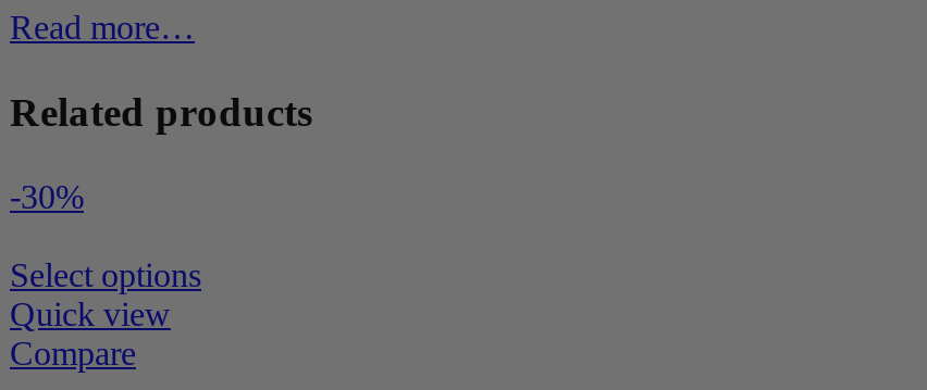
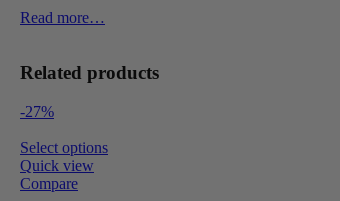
[10,178,84,214] -30% -> [20,103,54,120] -27%

